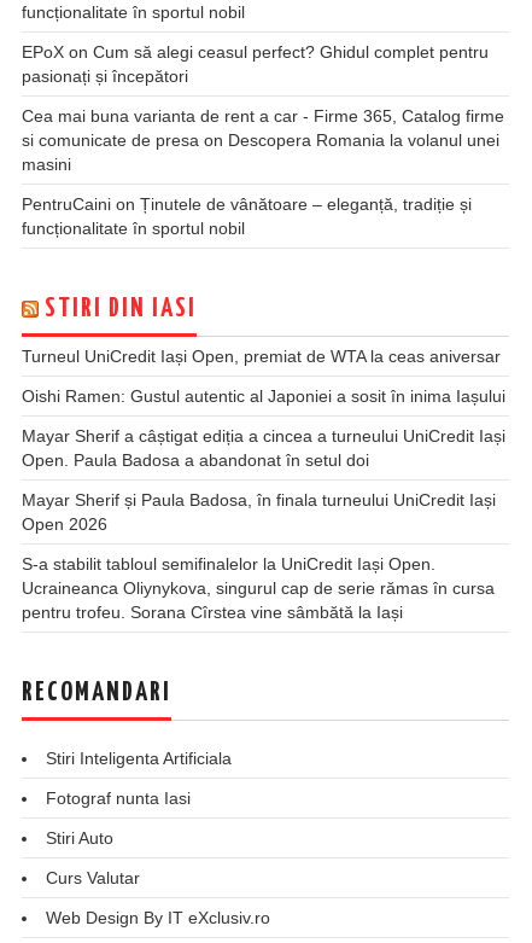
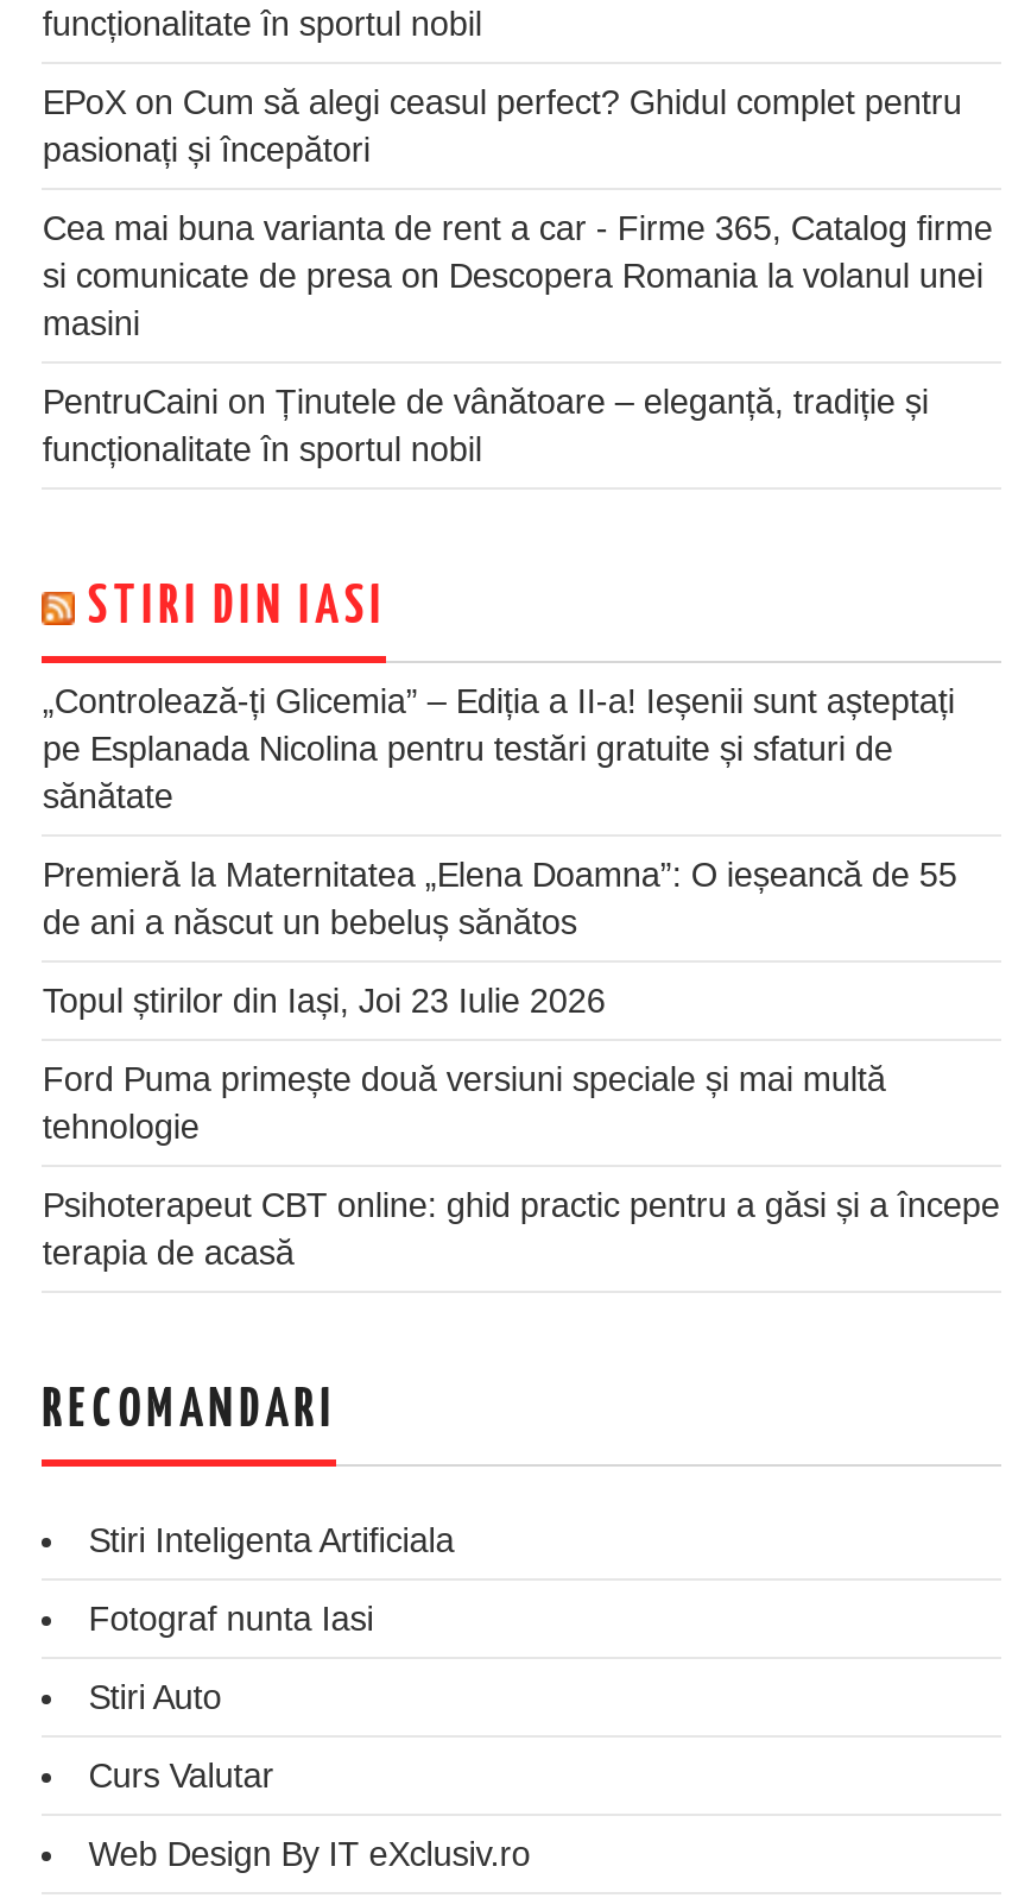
[22,346,501,366] Turneul UniCredit Iași Open, premiat de WTA la ceas aniversar -> [43,682,955,815] „Controlează-ți Glicemia” – Ediția a II-a! Ieșenii sunt așteptați | pe Esplanada Nicolina pentru testări gratuite și sfaturi de | sănătate
[22,386,506,406] Oishi Ramen: Gustul autentic al Japoniei a sosit în inima Iașului -> [43,855,957,941] Premieră la Maternitatea „Elena Doamna”: O ieșeancă de 55 | de ani a născut un bebeluș sănătos
[22,426,506,470] Mayar Sherif a câștigat ediția a cincea a turneului UniCredit Iași | Open. Paula Badosa a abandonat în setul doi -> [43,981,606,1019] Topul știrilor din Iași, Joi 23 Iulie 2026
[22,490,496,534] Mayar Sherif și Paula Badosa, în finala turneului UniCredit Iași | Open 2026 -> [43,1060,886,1145] Ford Puma primește două versiuni speciale și mai multă | tehnologie
[22,554,495,622] S-a stabilit tabloul semifinalelor la UniCredit Iași Open. | Ucraineanca Oliynykova, singurul cap de serie rămas în cursa | pentru trofeu. Sorana Cîrstea vine sâmbătă la Iași -> [43,1186,1000,1271] Psihoterapeut CBT online: ghid practic pentru a găsi și a începe | terapia de acasă

